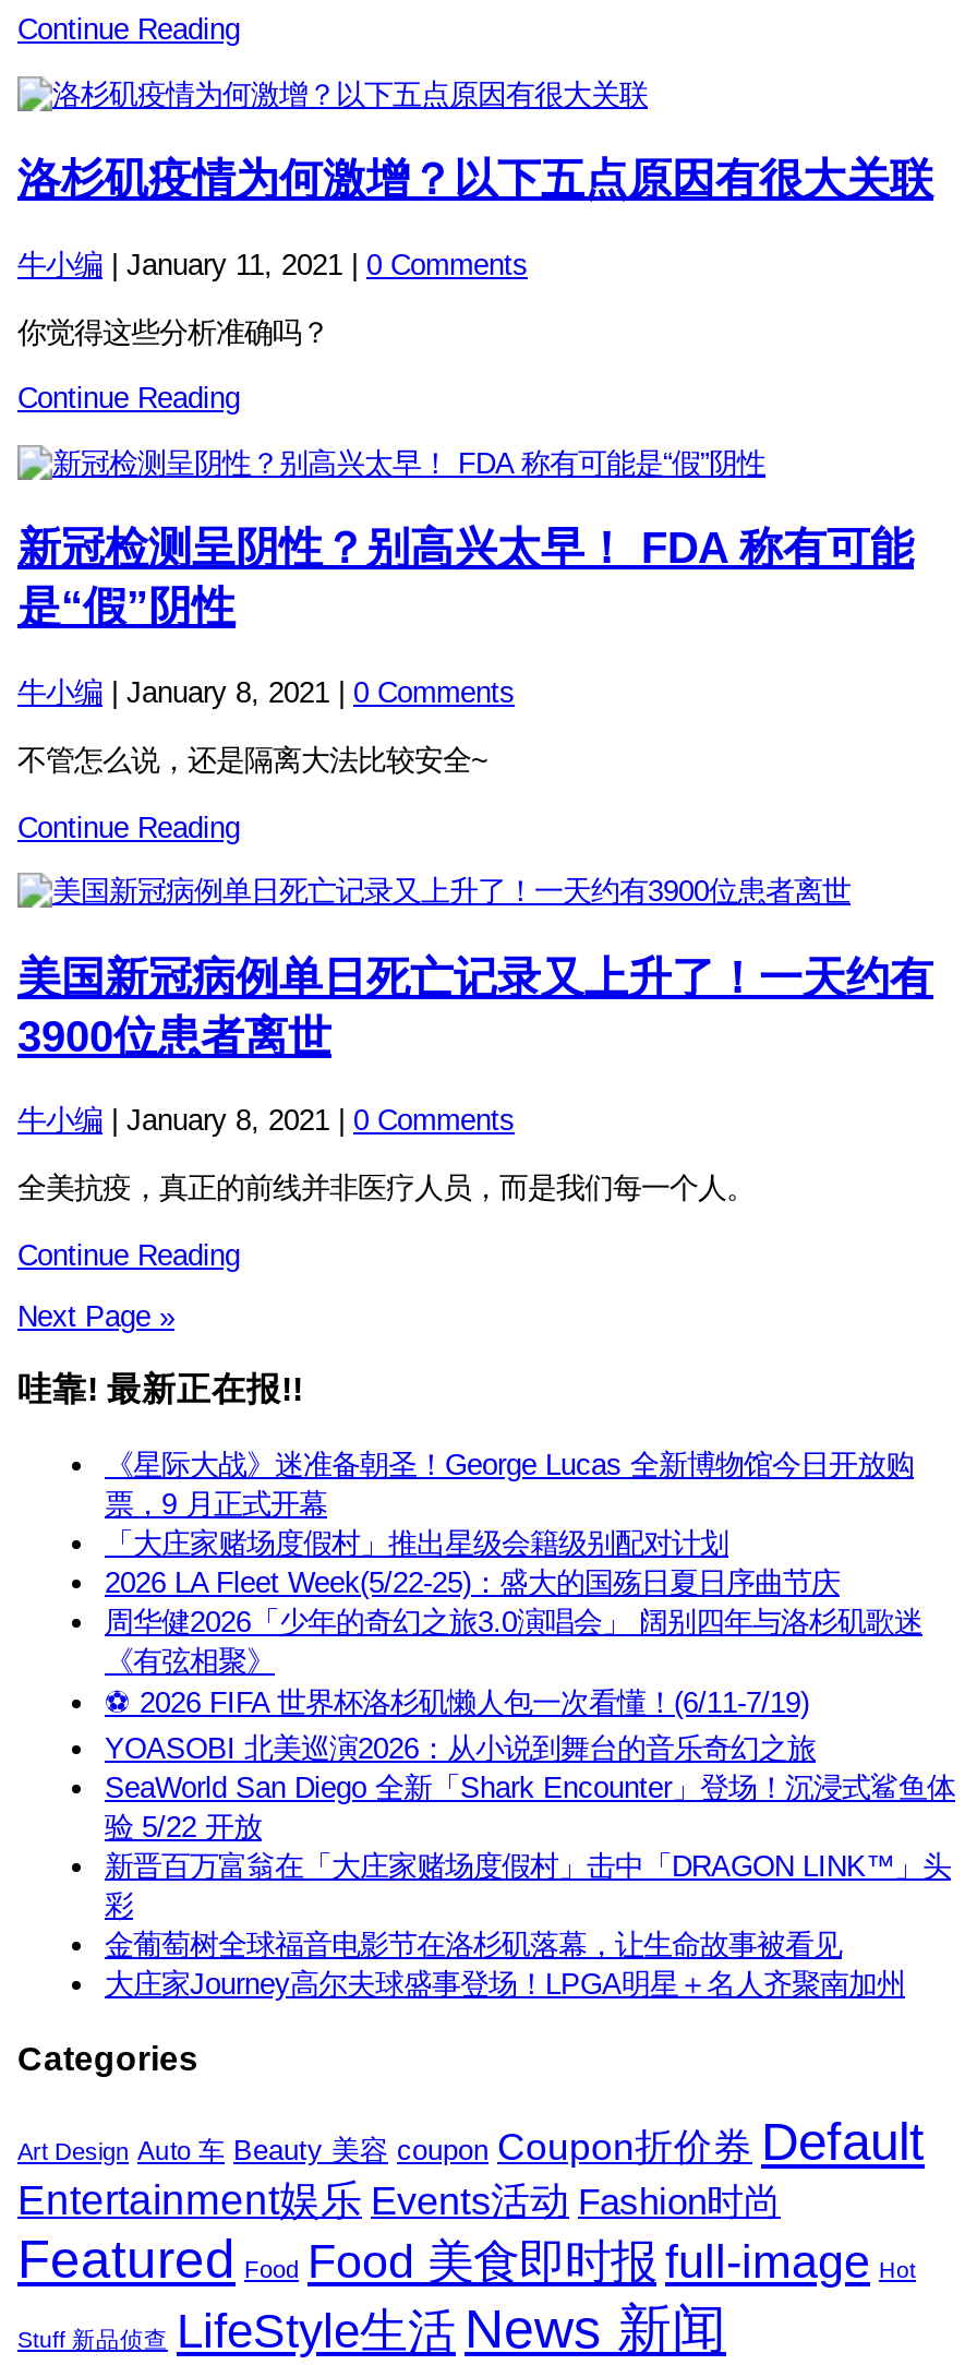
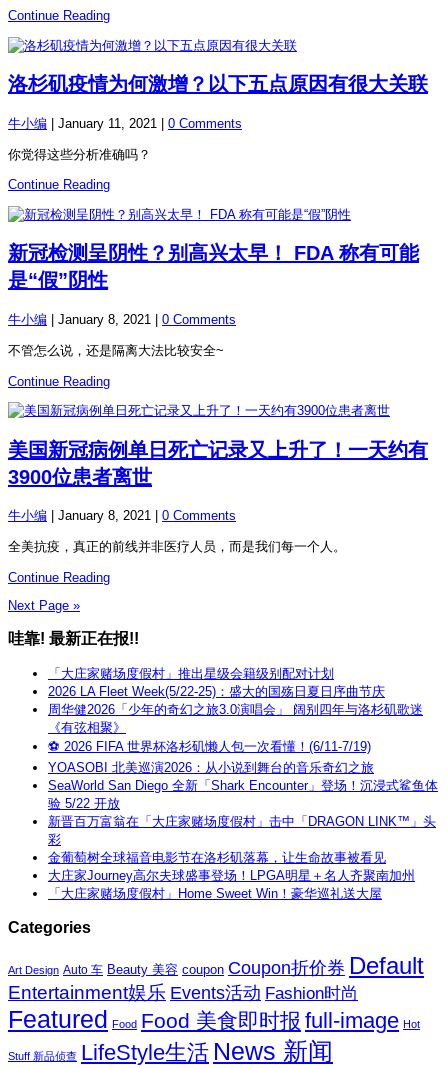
[105,1449,914,1521] 《星际大战》迷准备朝圣！George Lucas 全新博物馆今日开放购 | 票，9 月正式开幕 -> none
moved [105,1528,955,2001] -> [48,666,438,883]: 「大庄家赌场度假村」推出星级会籍级别配对计划 | 2026 LA Fleet Week(5/22-25)：盛大的国殇日夏日序曲节庆 | 周华健2026「少年的奇幻之旅3.0演唱会」 阔别四年与洛杉矶歌迷 | ... | 金葡萄树全球福音电影节在洛杉矶落幕，让生命故事被看见 | 大庄家Journey高尔夫球盛事登场！LPGA明星＋名人齐聚南加州
none -> [48,886,382,901] 「大庄家赌场度假村」Home Sweet Win！豪华巡礼送大屋

